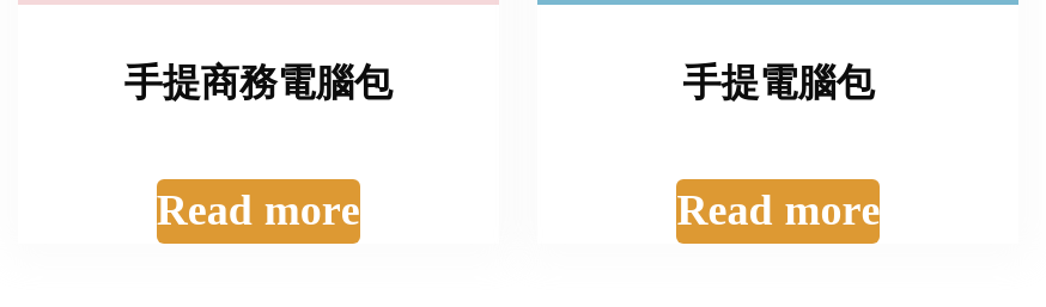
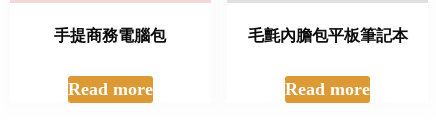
[683,61,874,104] 手提電腦包 -> [248,27,408,45] 毛氈內膽包平板筆記本

